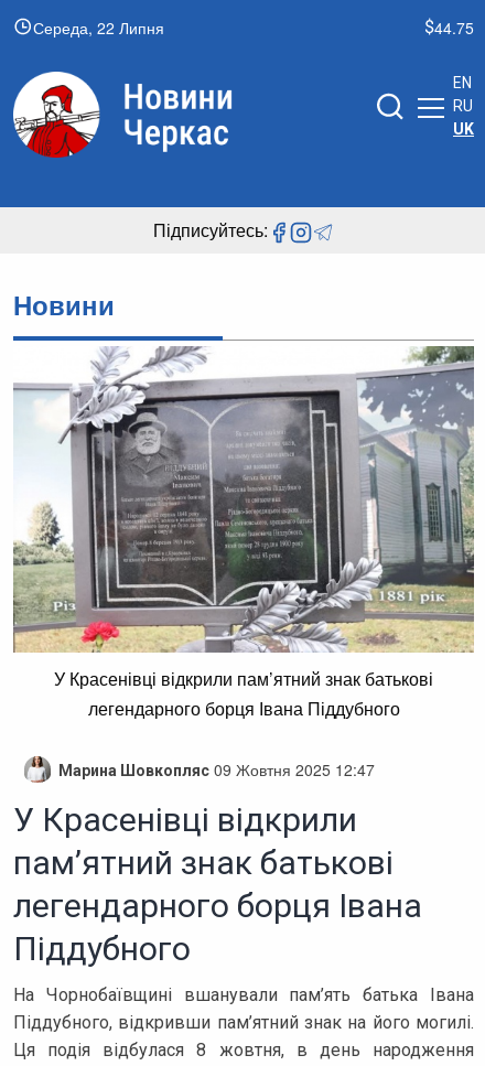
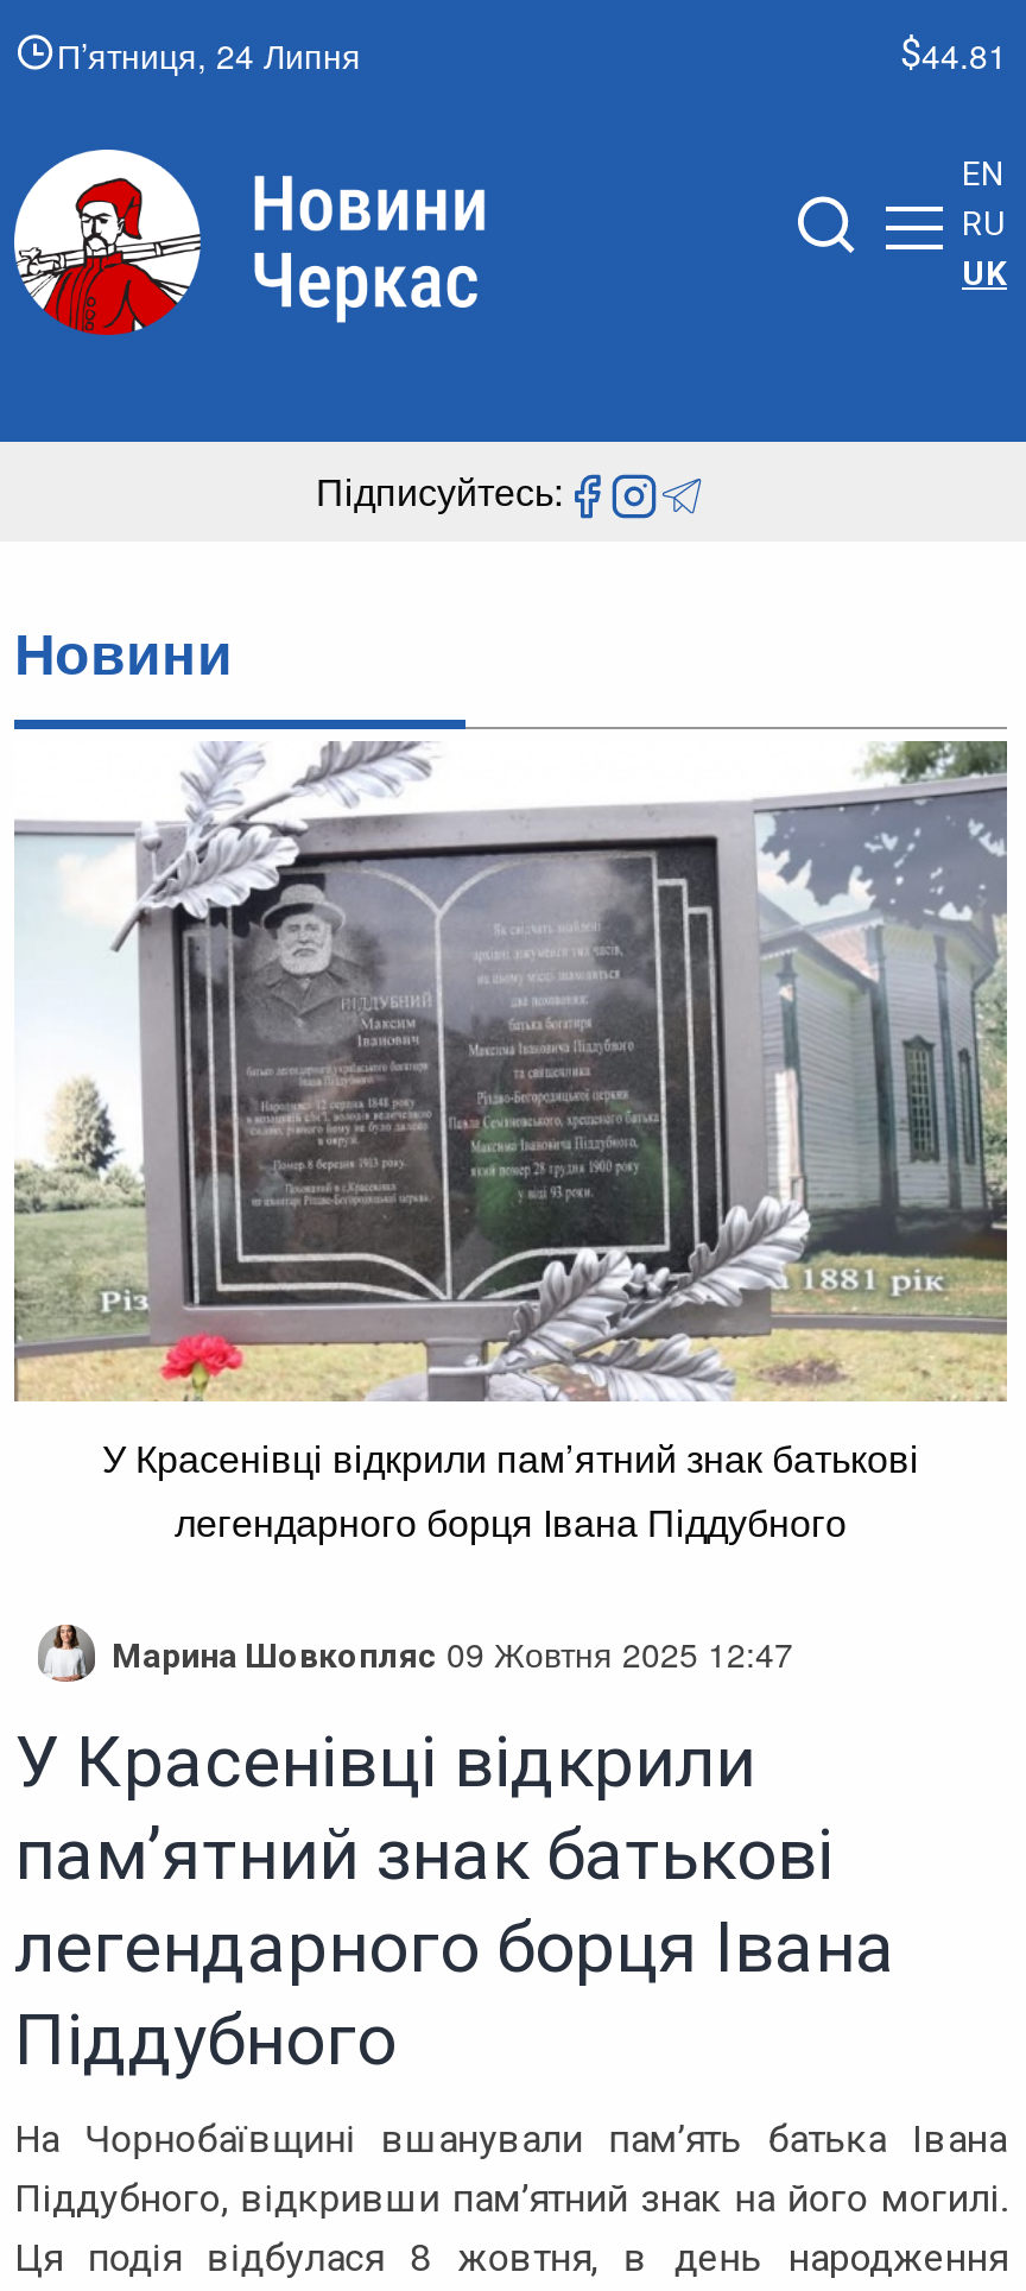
[33,16,164,38] Середа, 22 Липня -> [57,30,361,77] П’ятниця, 24 Липня
[434,16,474,38] 44.75 -> [921,30,1007,77] 44.81

